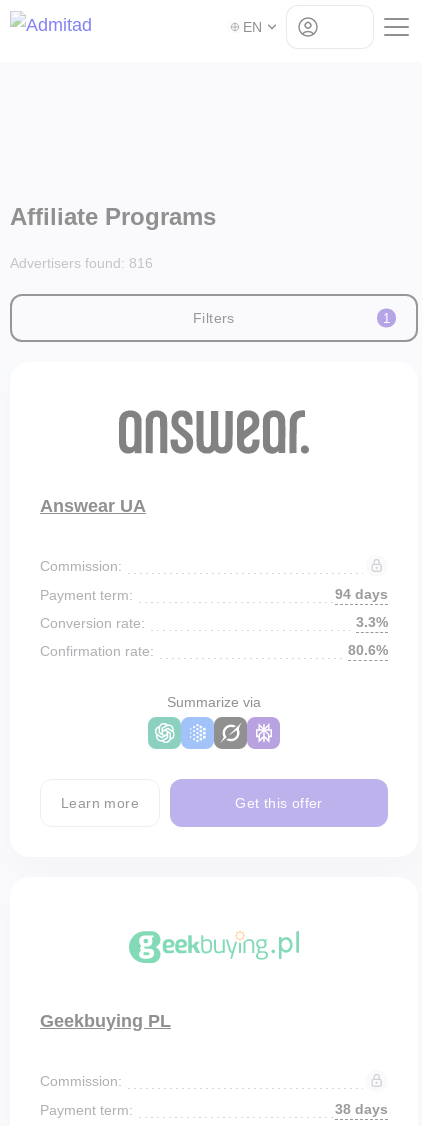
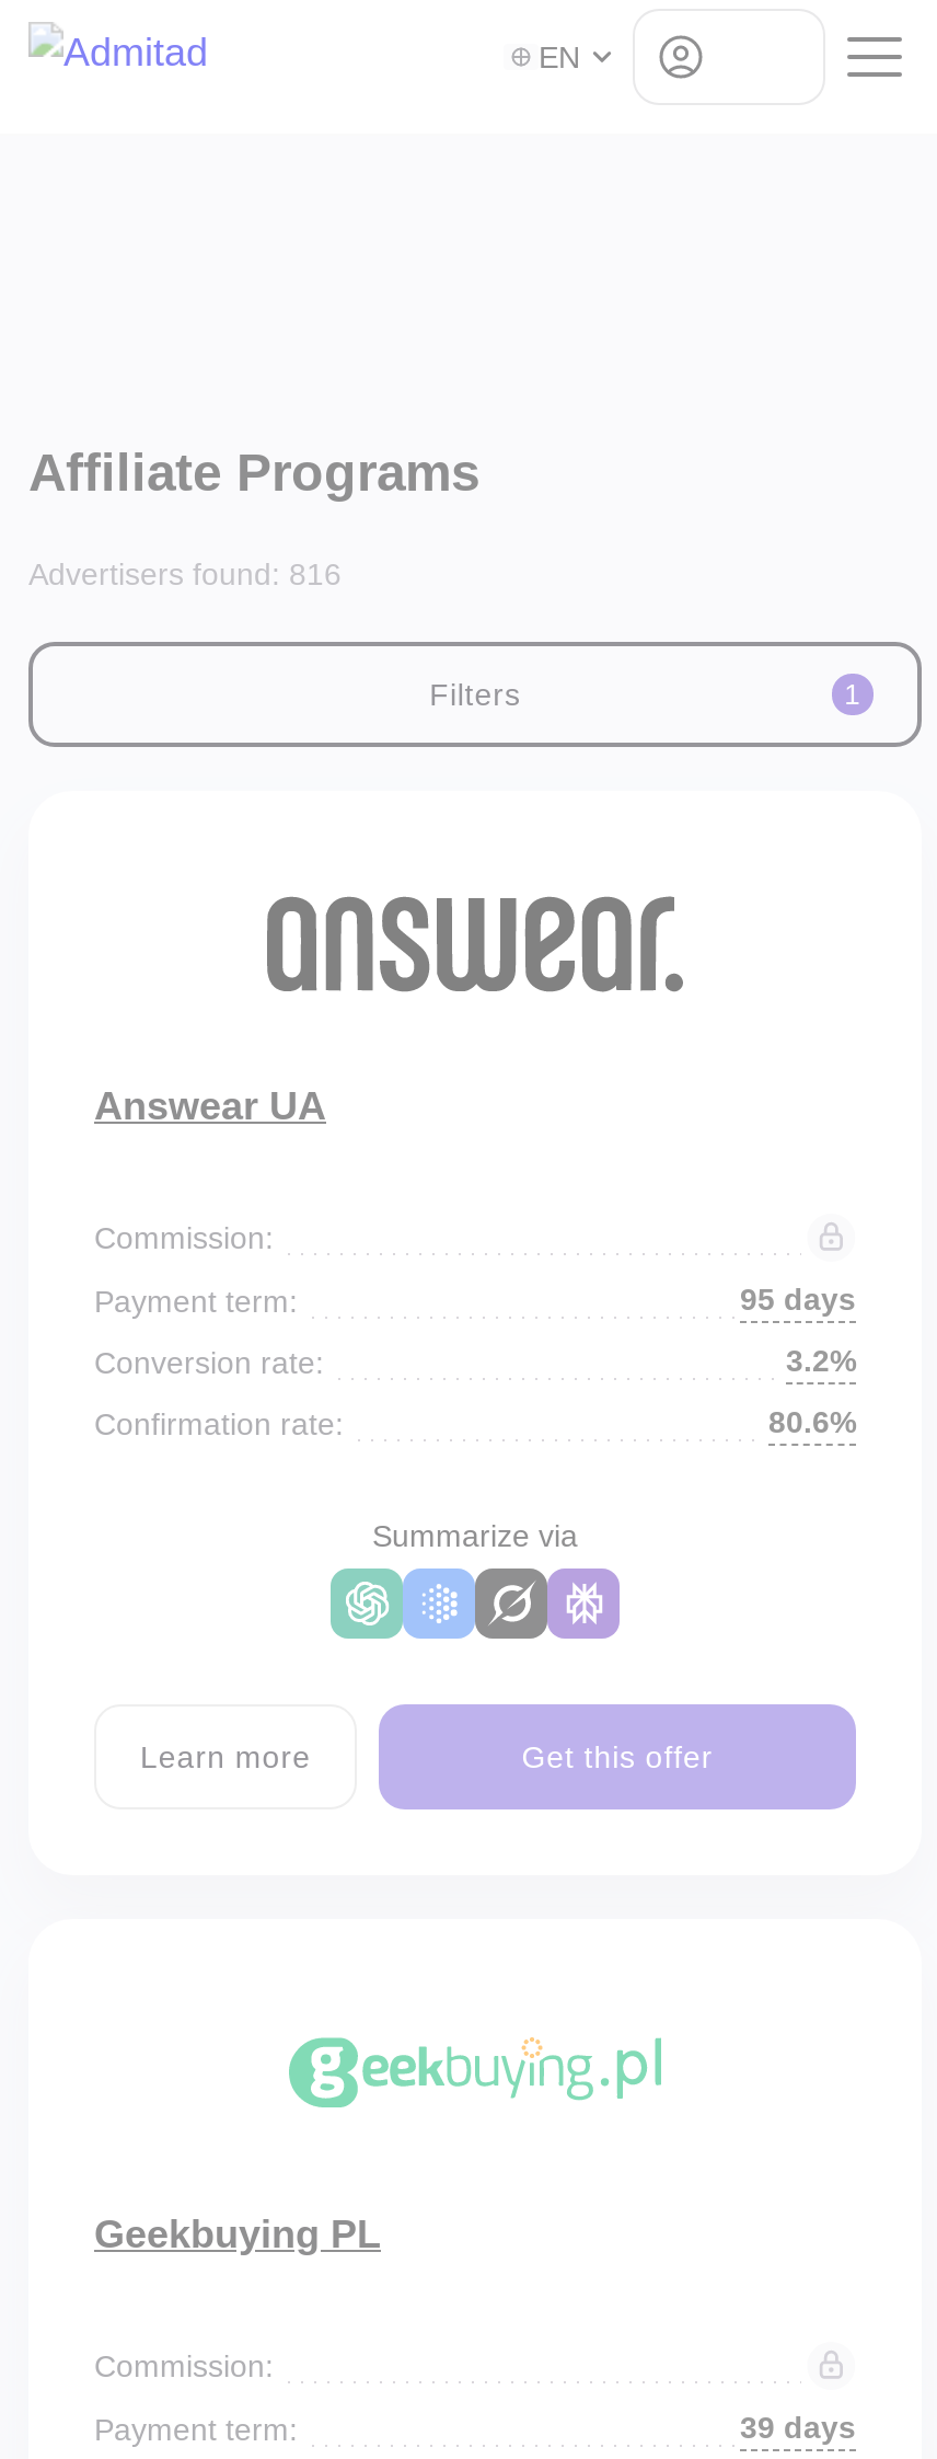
[335,586,388,602] 94 days -> [740,1282,856,1317] 95 days
[356,614,388,630] 3.3% -> [786,1343,856,1378] 3.2%
[335,1101,388,1117] 38 days -> [740,2410,856,2445] 39 days

